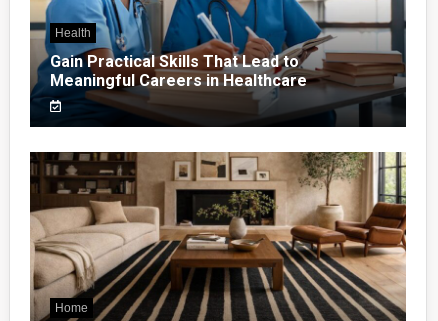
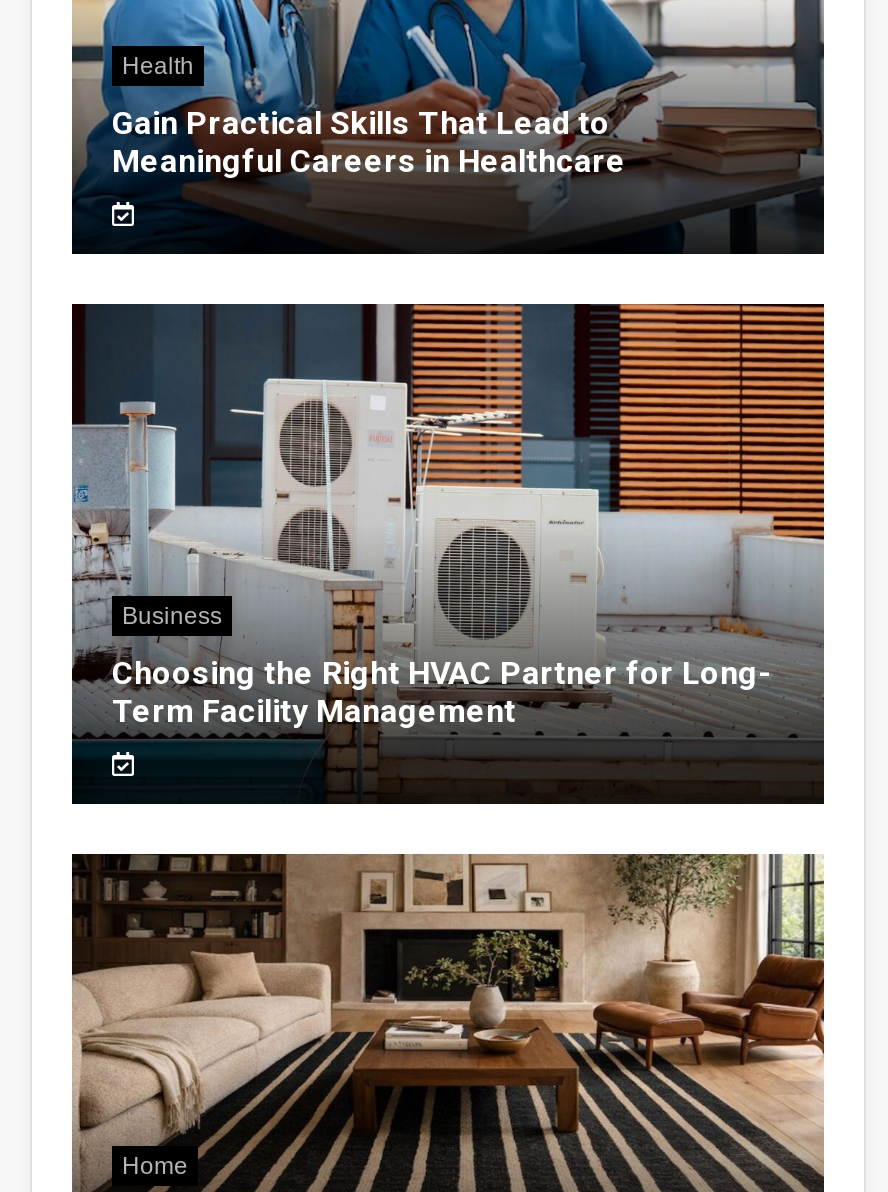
none -> [72,302,826,790] [image] | Business | Choosing the Right HVAC Partner for Long- | Term Facility Management

